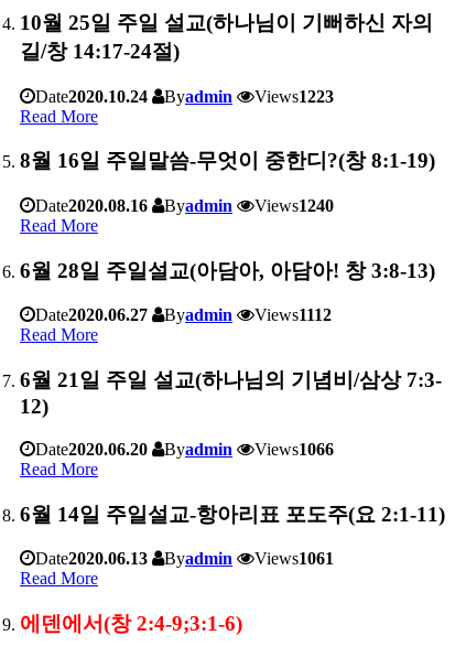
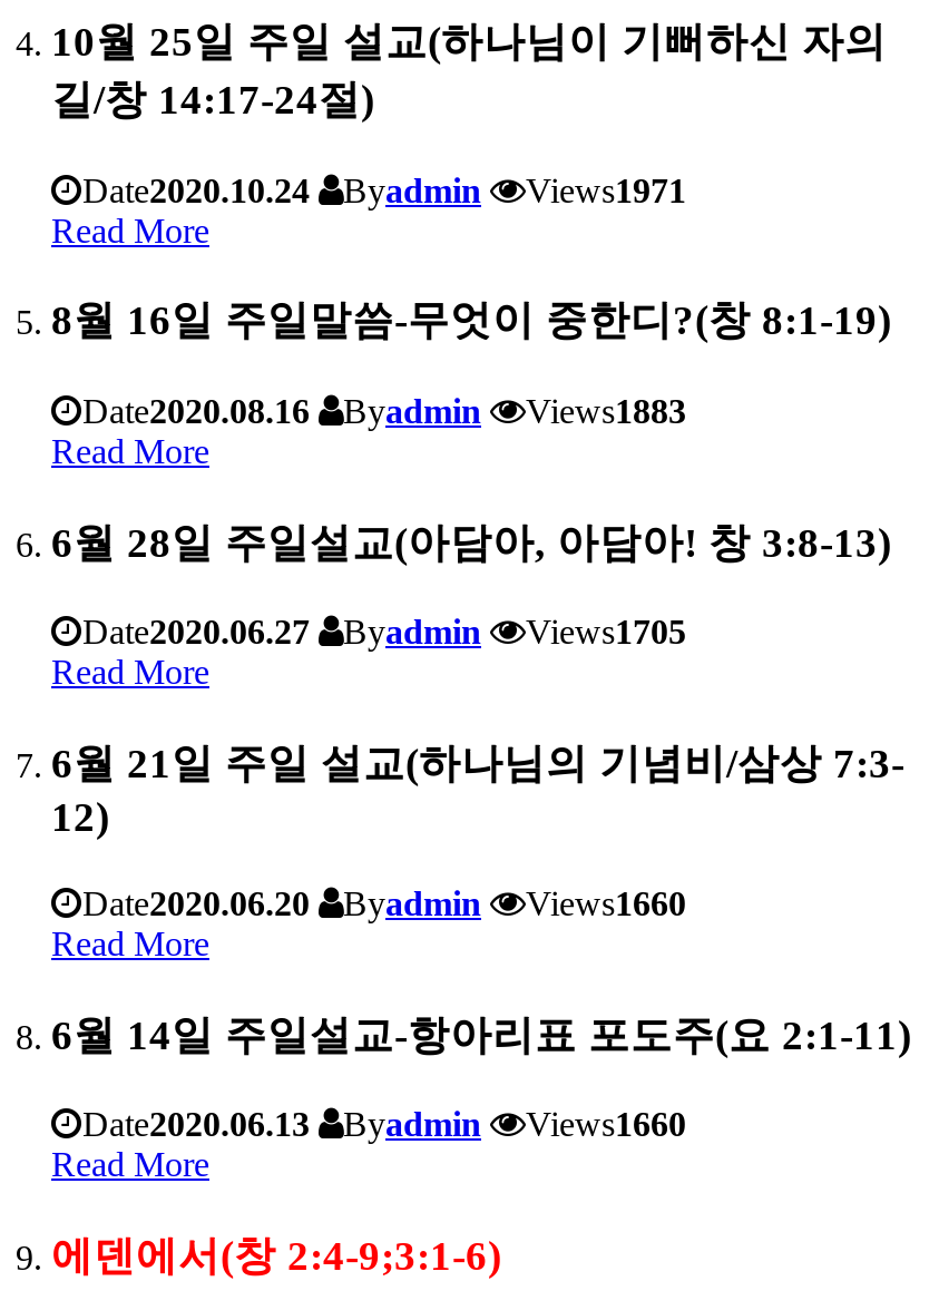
[35,87,334,105] Date2020.10.24 Byadmin Views1223 -> [82,171,686,209] Date2020.10.24 Byadmin Views1971
[35,196,334,215] Date2020.08.16 Byadmin Views1240 -> [82,392,686,430] Date2020.08.16 Byadmin Views1883
[35,306,332,325] Date2020.06.27 Byadmin Views1112 -> [82,614,686,652] Date2020.06.27 Byadmin Views1705
[35,440,334,458] Date2020.06.20 Byadmin Views1066 -> [82,884,686,922] Date2020.06.20 Byadmin Views1660
[35,549,334,568] Date2020.06.13 Byadmin Views1061 -> [82,1106,686,1144] Date2020.06.13 Byadmin Views1660

